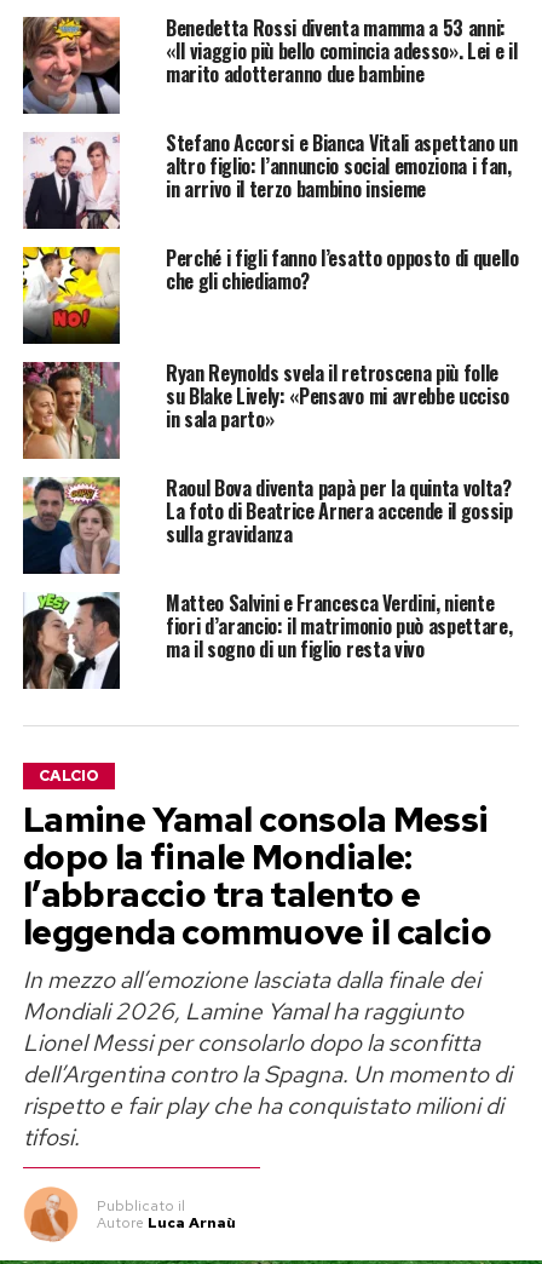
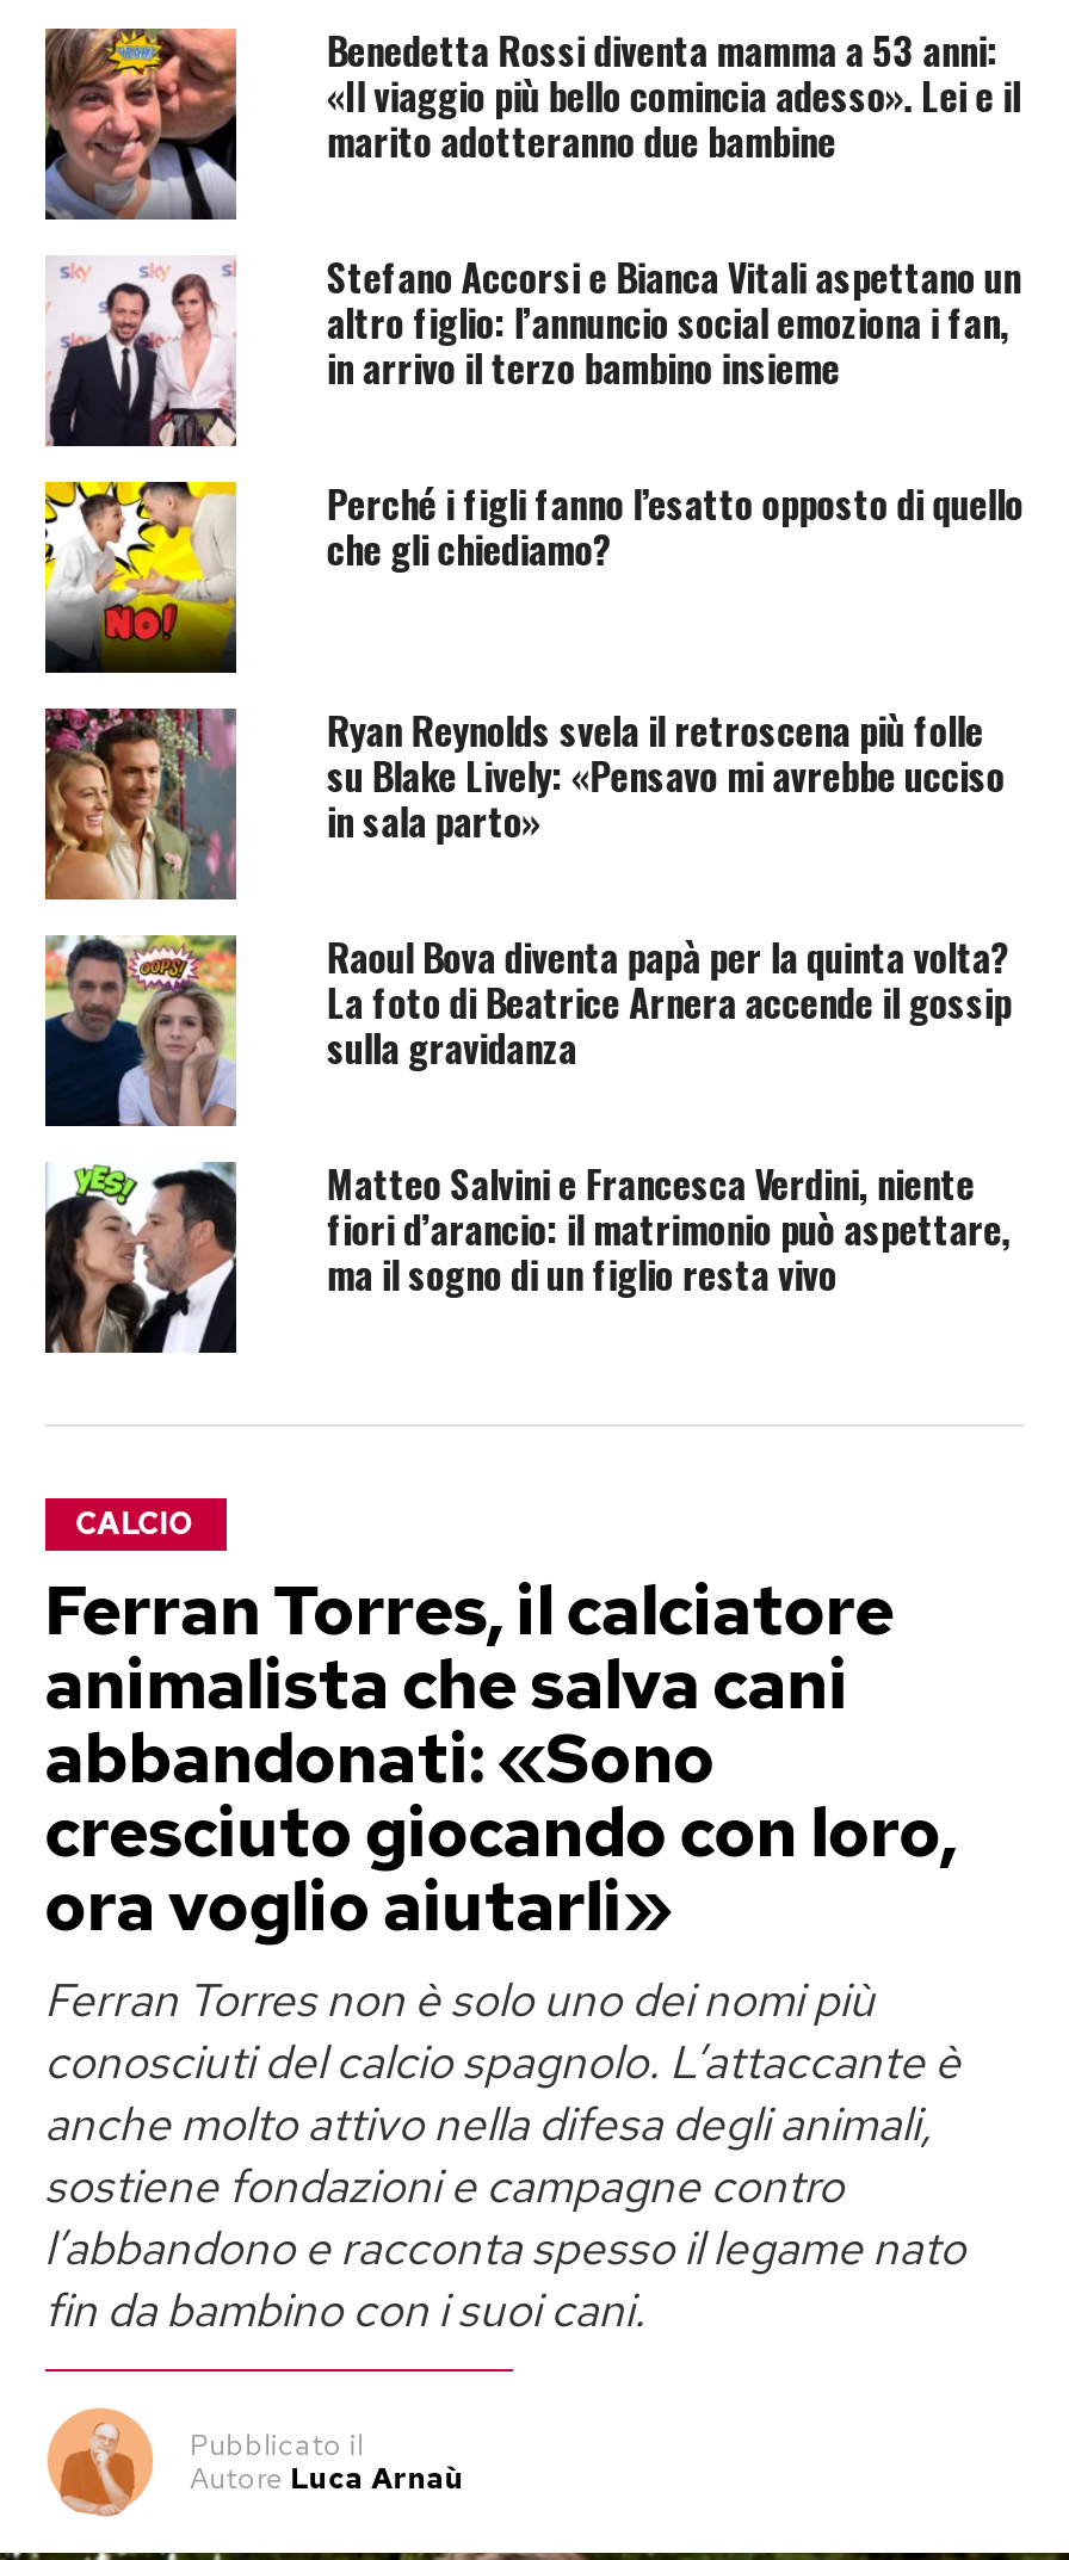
[23,797,511,1153] Lamine Yamal consola Messi | dopo la finale Mondiale: | l’abbraccio tra talento e | leggenda commuove il calcio | In mezzo all’emozione lasciata dalla finale dei | Mondiali 2026, Lamine Yamal ha raggiunto | Lionel Messi per consolarlo dopo la sconfitta | dell’Argentina contro la Spagna. Un momento di | rispetto e fair play che ha conquistato milioni di | tifosi. -> [45,1566,966,2341] Ferran Torres, il calciatore | animalista che salva cani | abbandonati: «Sono | cresciuto giocando con loro, | ora voglio aiutarli» | Ferran Torres non è solo uno dei nomi più | conosciuti del calcio spagnolo. L’attaccante è | anche molto attivo nella difesa degli animali, | sostiene fondazioni e campagne contro | l’abbandono e racconta spesso il legame nato | fin da bambino con i suoi cani.

